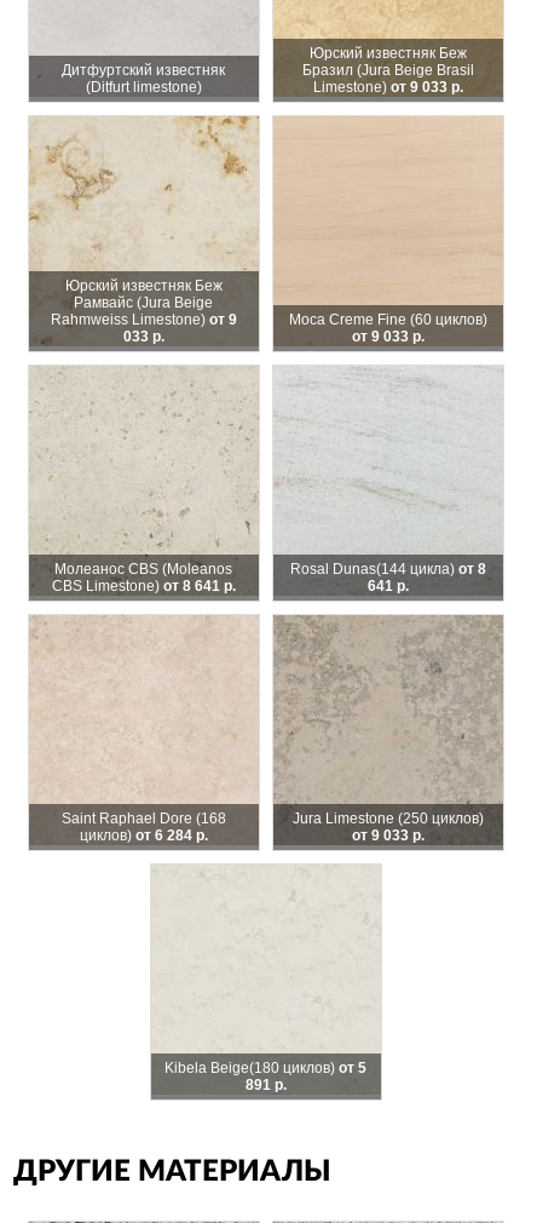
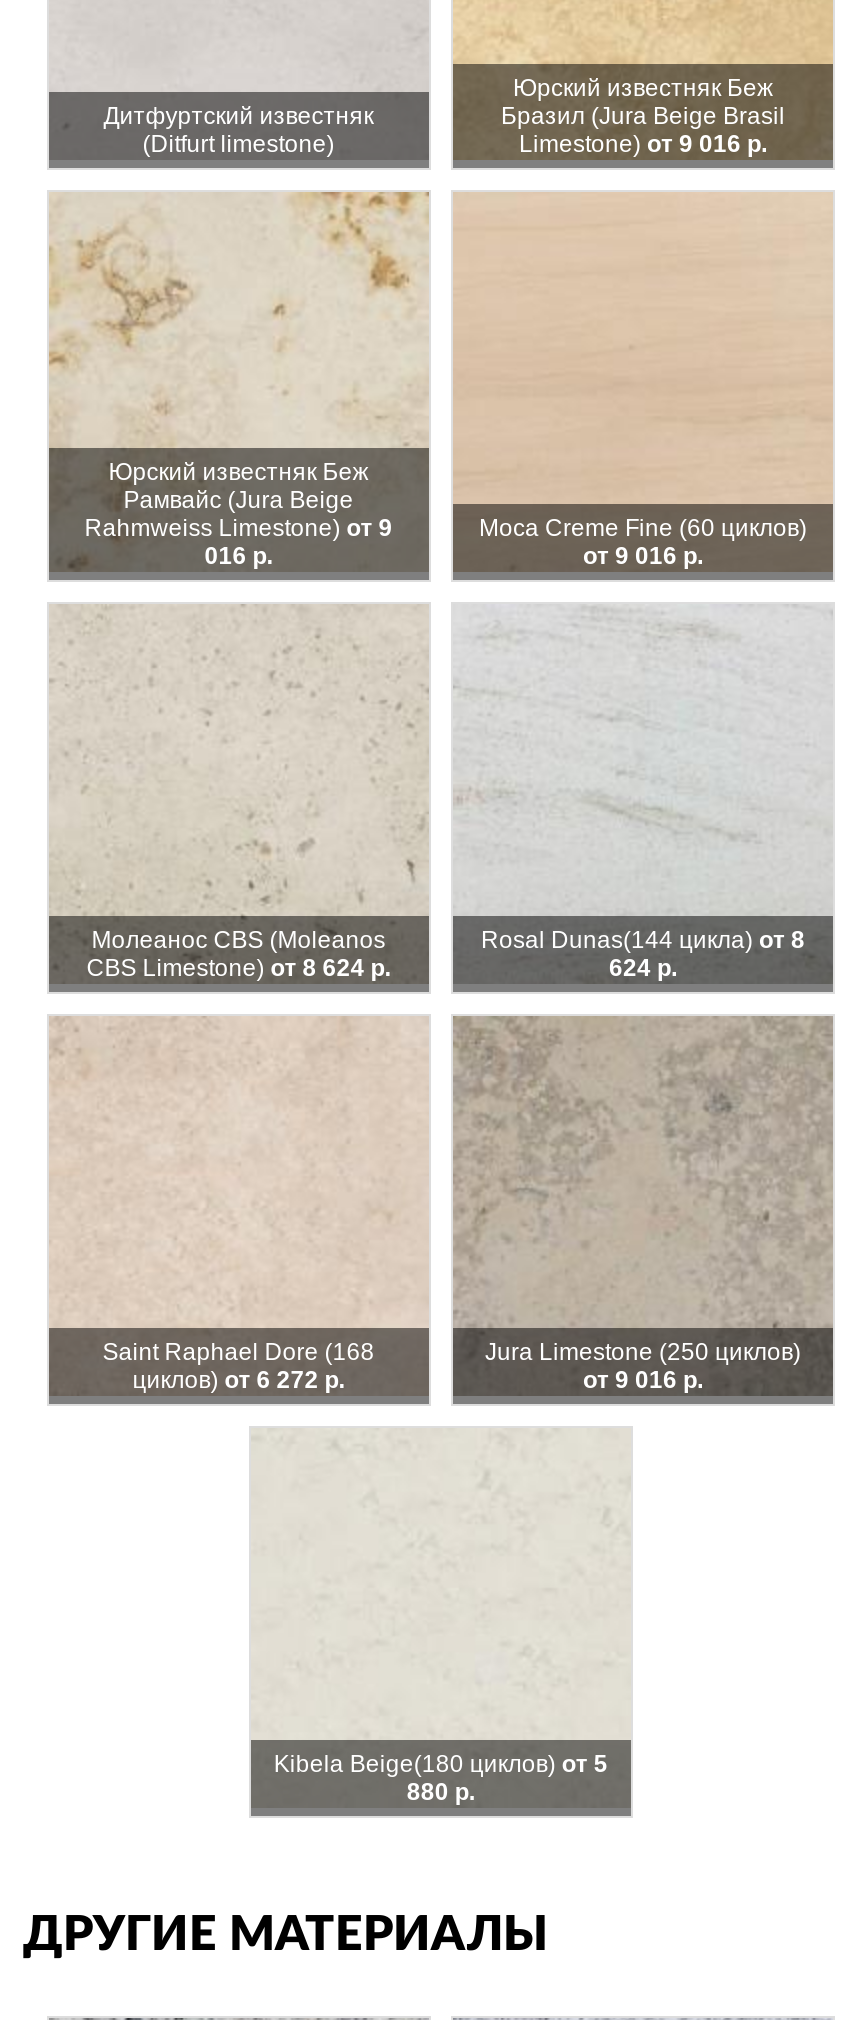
[313,79,463,96] Limestone) от 9 033 р. -> [519,131,767,159] Limestone) от 9 016 р.
[123,329,164,346] 033 р. -> [204,543,272,571] 016 р.
[352,329,425,346] от 9 033 р. -> [583,543,703,571] от 9 016 р.
[52,578,235,595] CBS Limestone) от 8 641 р. -> [86,955,390,983] CBS Limestone) от 8 624 р.
[368,578,409,595] 641 р. -> [609,955,677,983] 624 р.
[79,828,208,845] циклов) от 6 284 р. -> [132,1367,344,1395] циклов) от 6 272 р.
[352,828,425,845] от 9 033 р. -> [583,1367,703,1395] от 9 016 р.
[245,1077,287,1094] 891 р. -> [407,1779,475,1807] 880 р.

